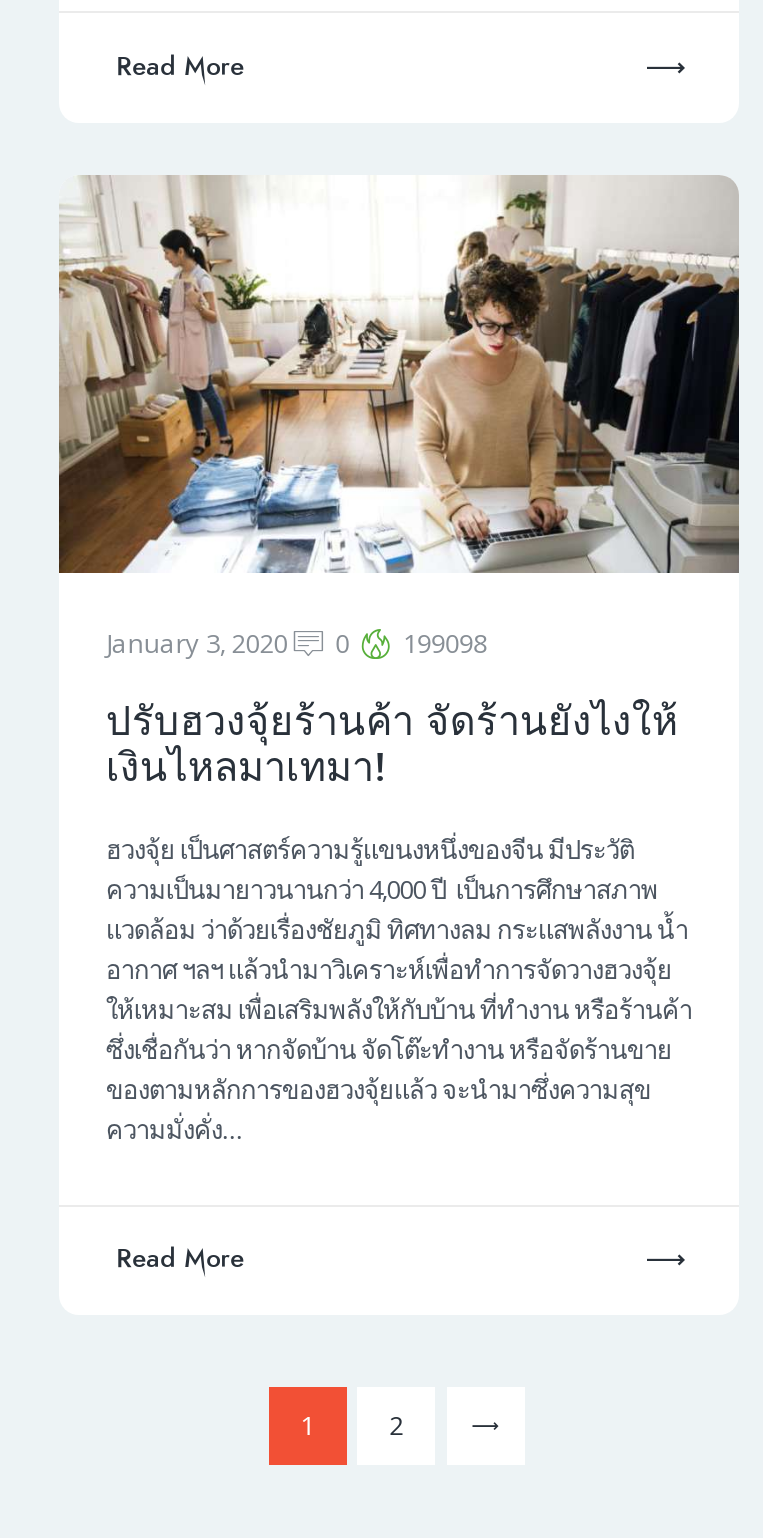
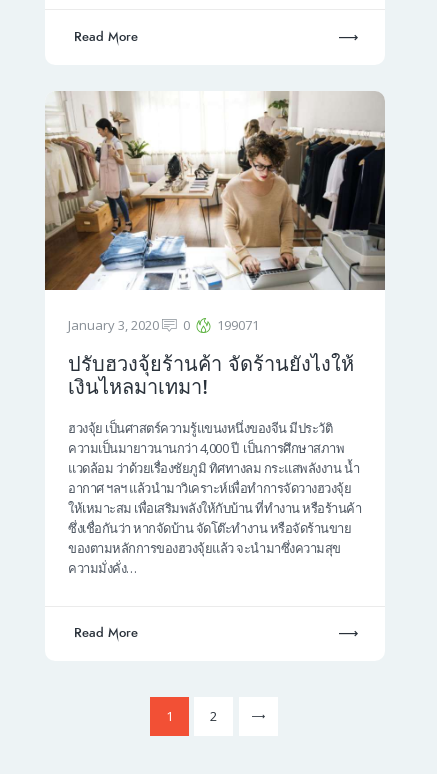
[106,625,487,661] January 3, 2020 0 199098 -> [68,316,259,334] January 3, 2020 0 199071

